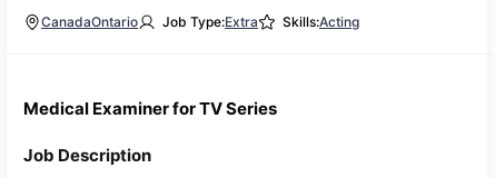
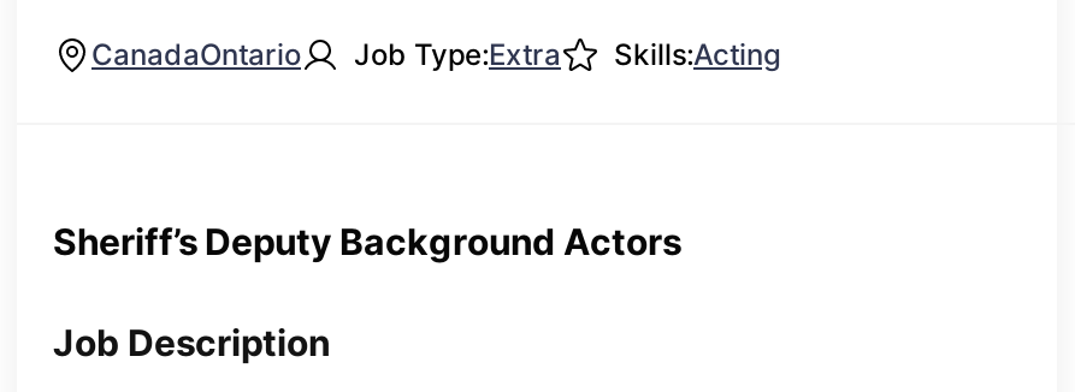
[23,98,277,119] Medical Examiner for TV Series -> [53,219,681,265] Sheriff’s Deputy Background Actors

